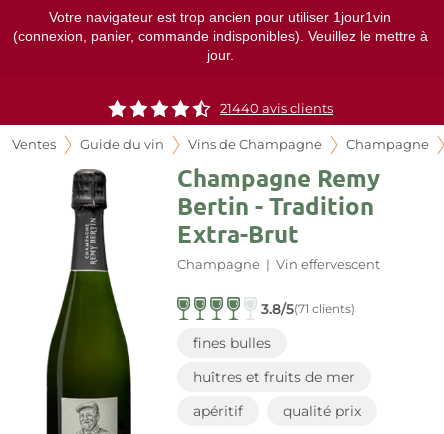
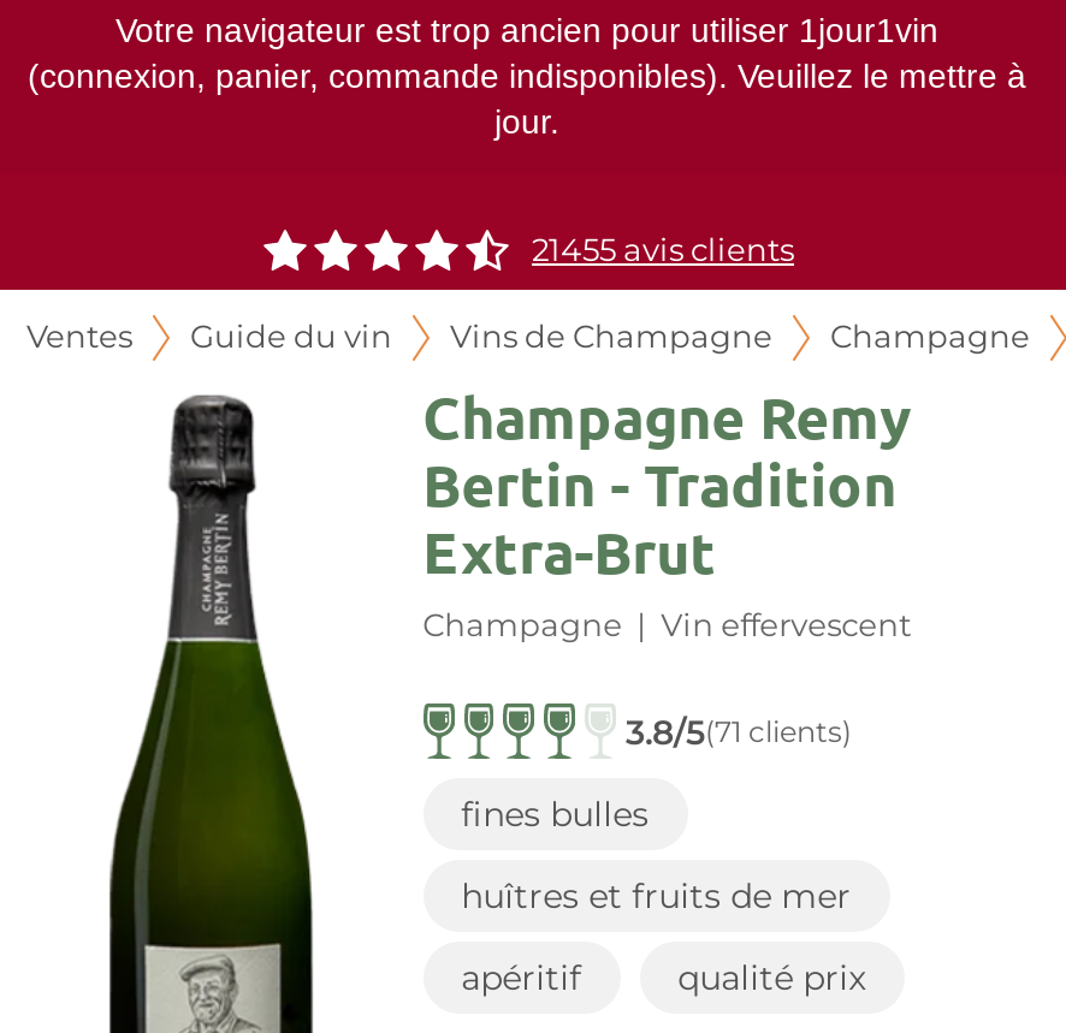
[220,101,333,116] 21440 avis clients -> [532,232,794,268] 21455 avis clients

